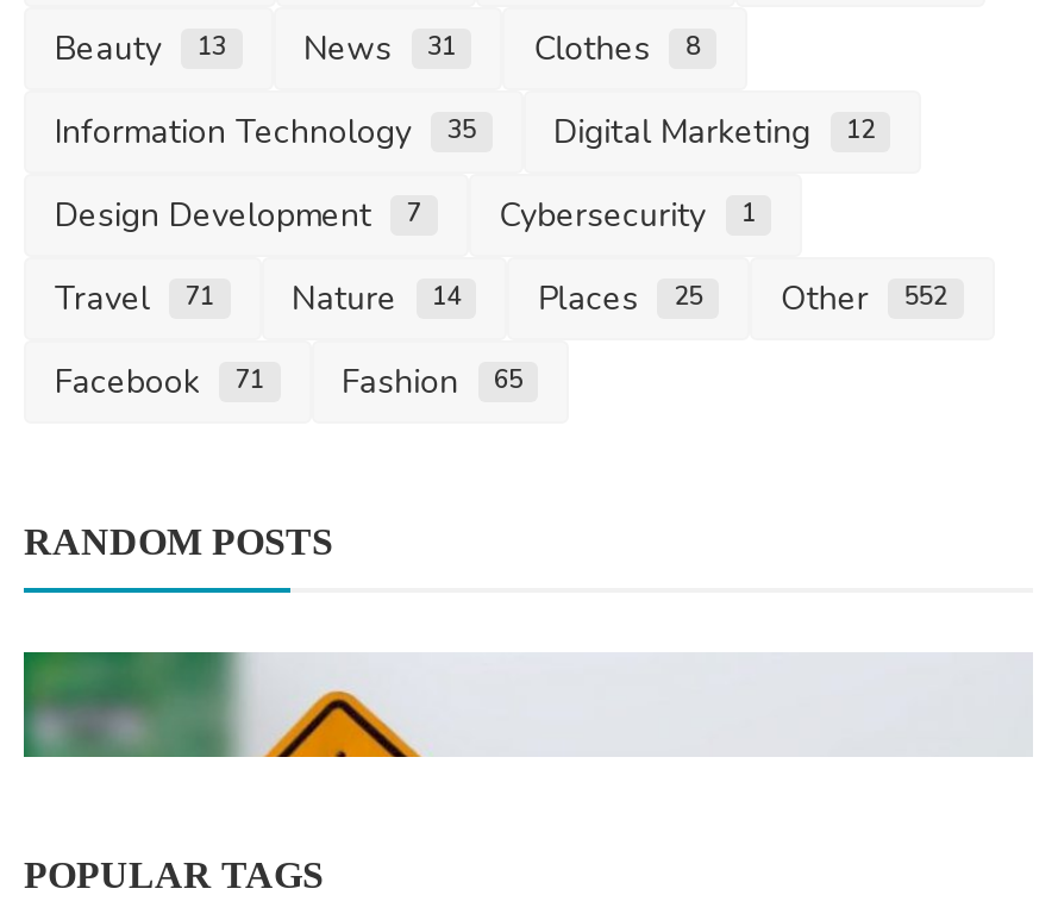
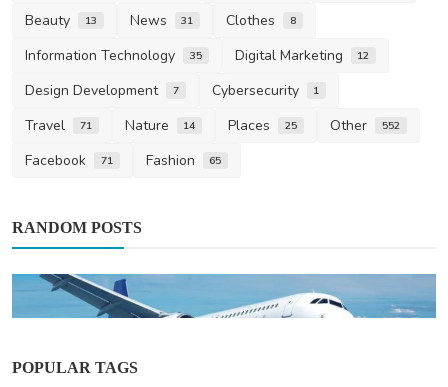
[21,650,1033,759] [image] -> [11,273,437,319] [image]

